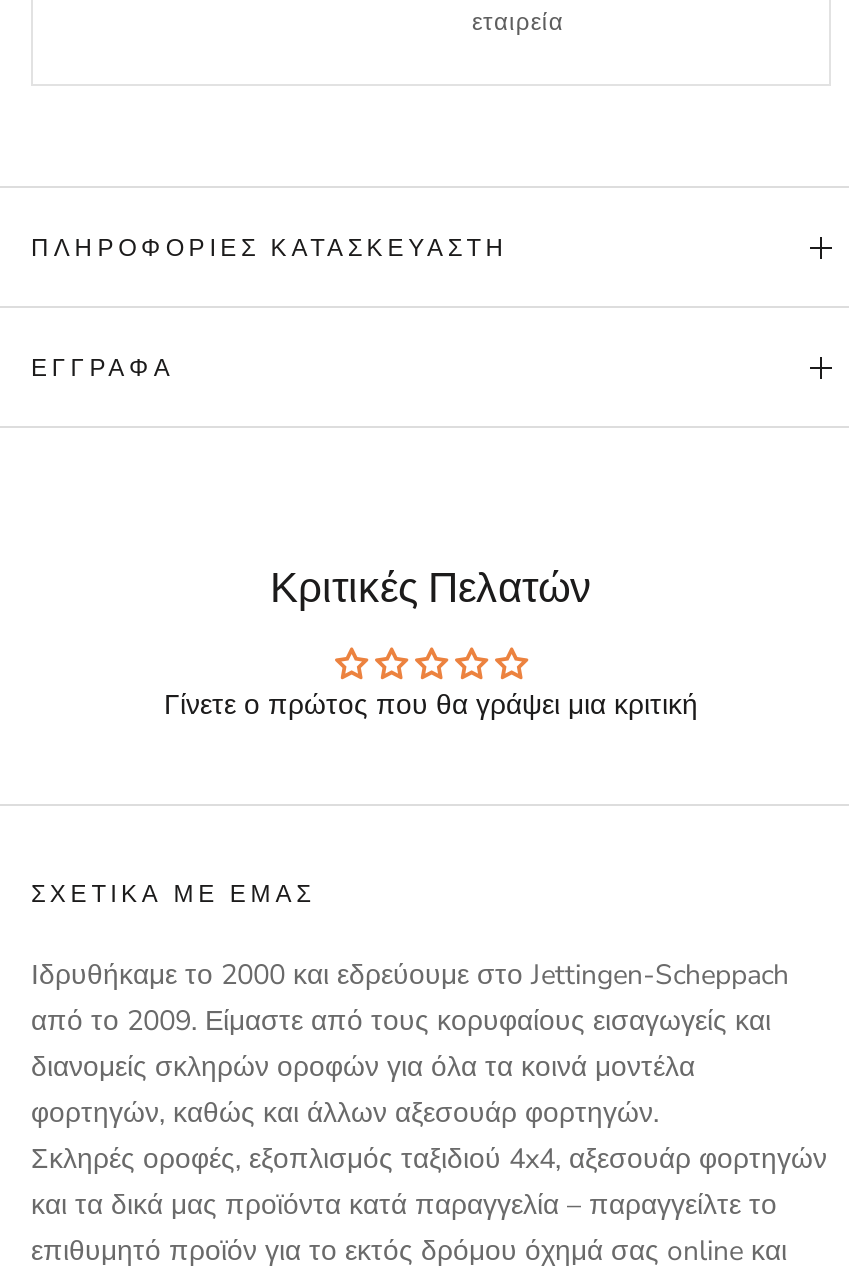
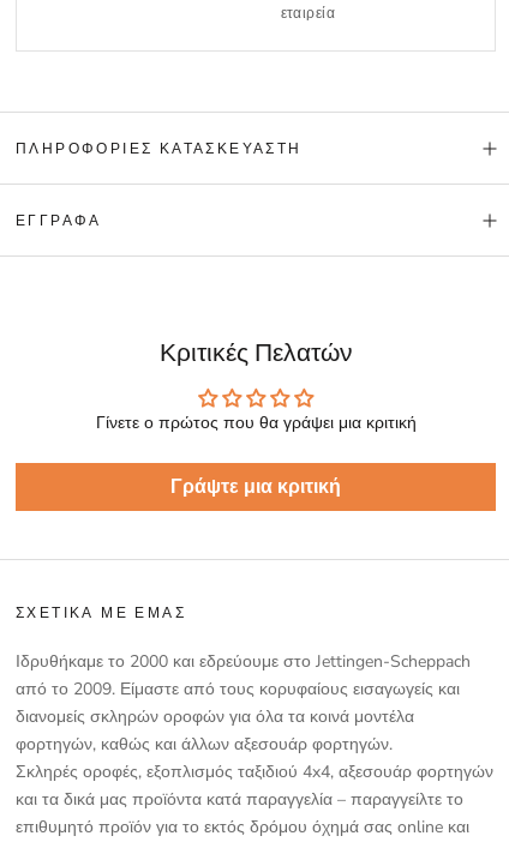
none -> [170,474,341,500] Γράψτε μια κριτική

